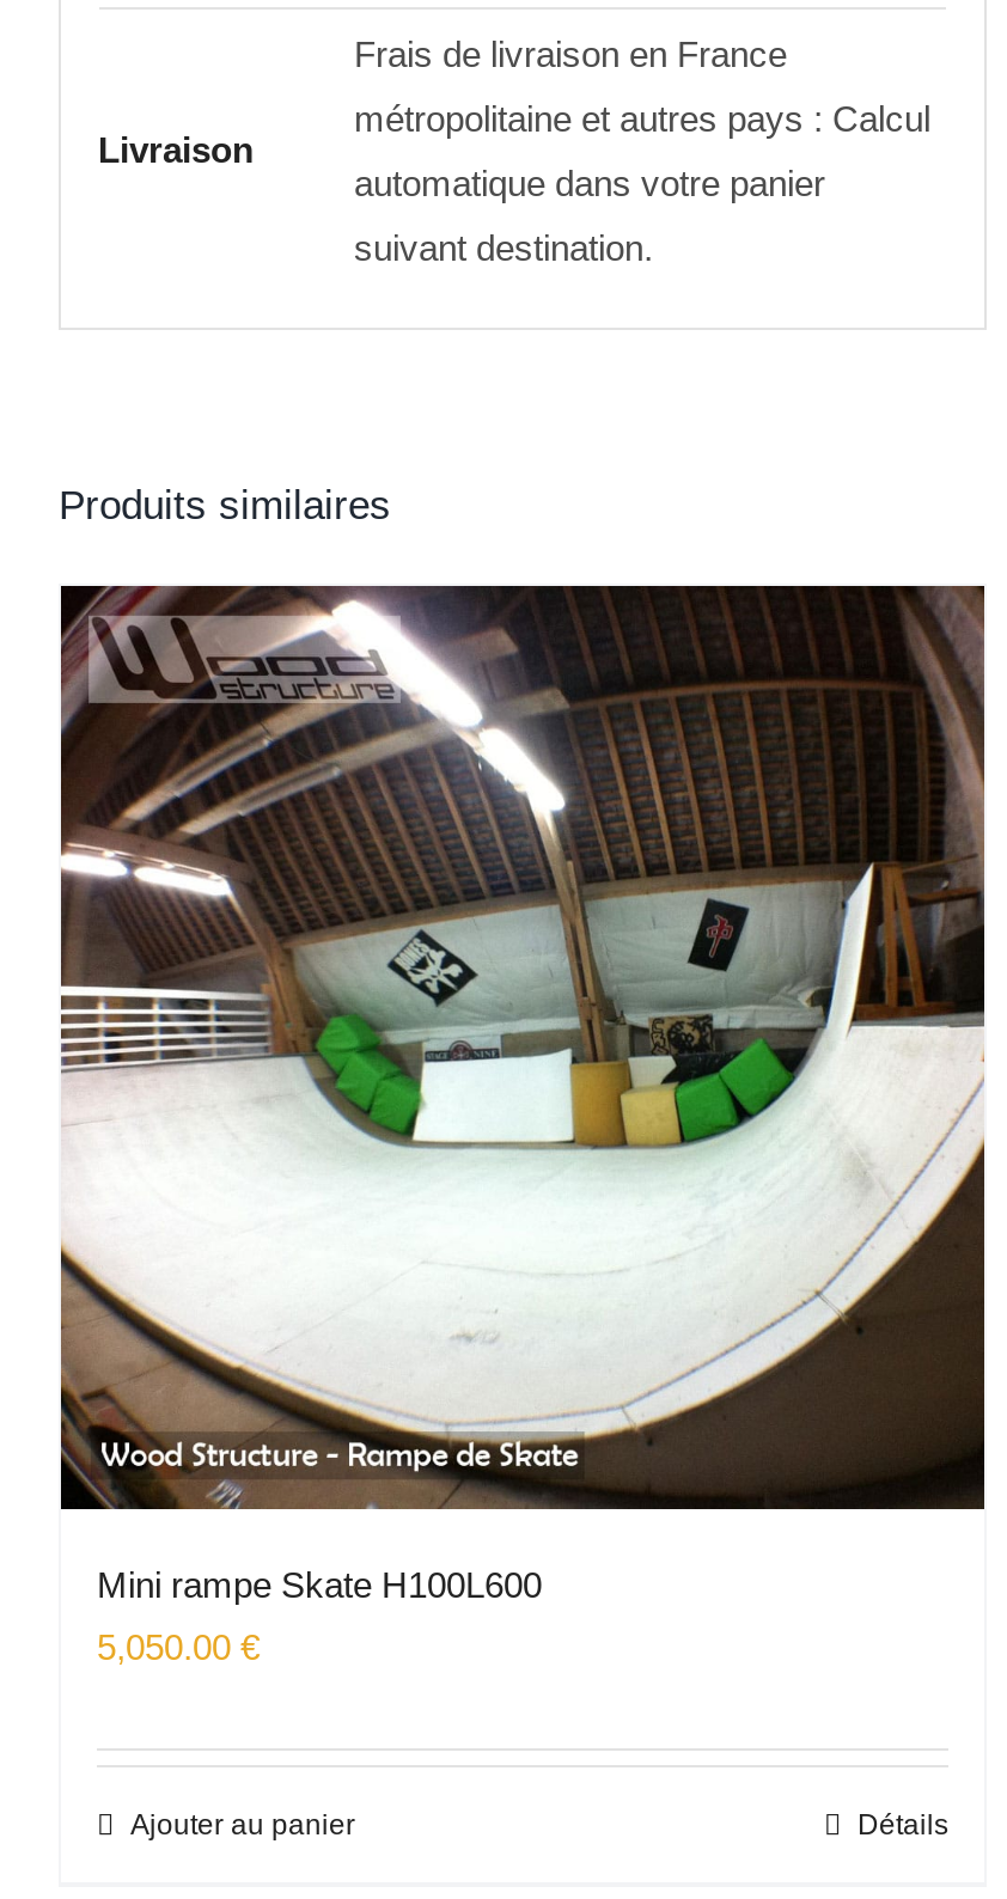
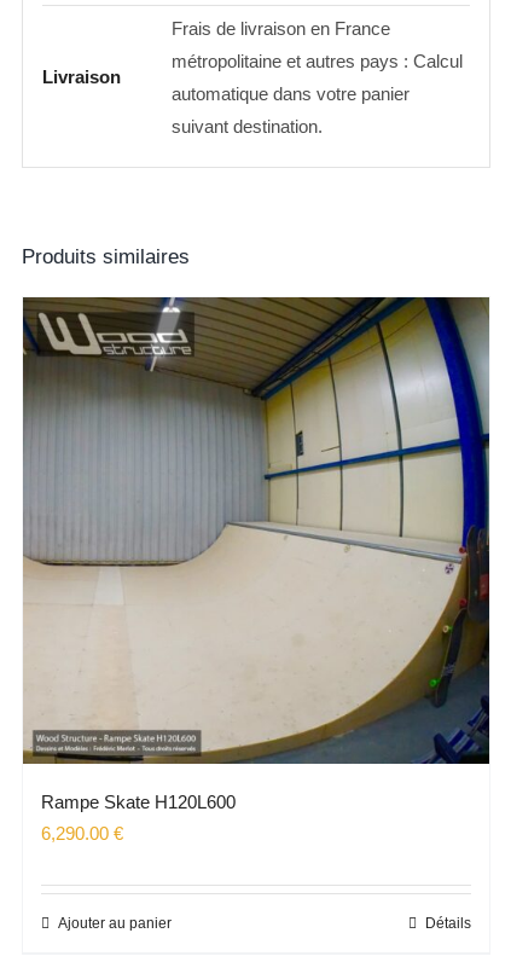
[59,586,987,1605] [image] | Mini rampe Skate H100L600 -> [22,297,490,812] [image] | Rampe Skate H120L600
[97,1626,260,1667] 5,050.00 € -> [41,823,123,844] 6,290.00 €

